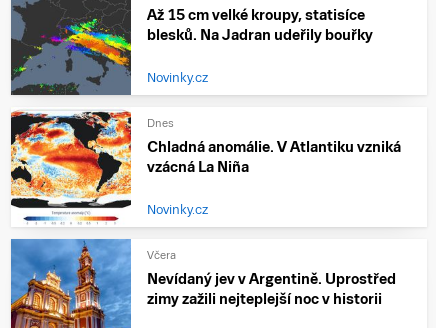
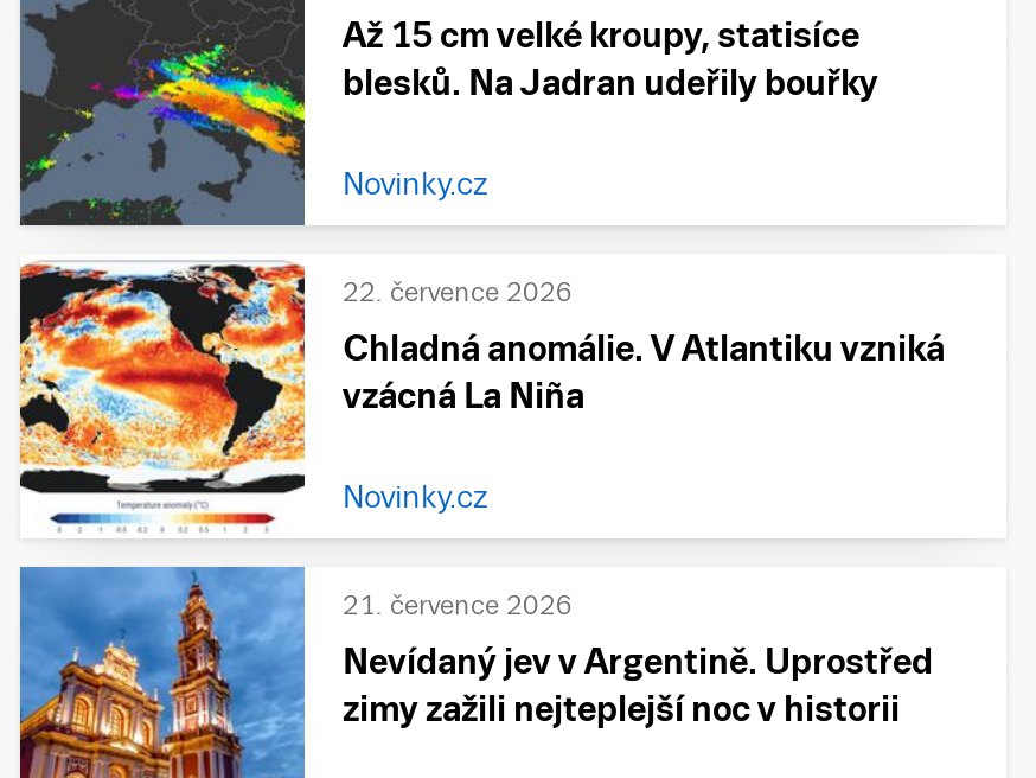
[147,117,174,129] Dnes -> [343,278,573,306] 22. července 2026
[147,249,176,261] Včera -> [343,591,573,619] 21. července 2026

